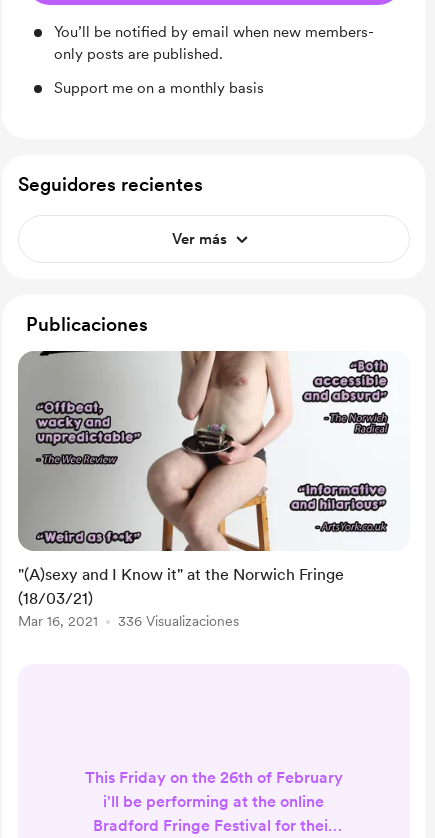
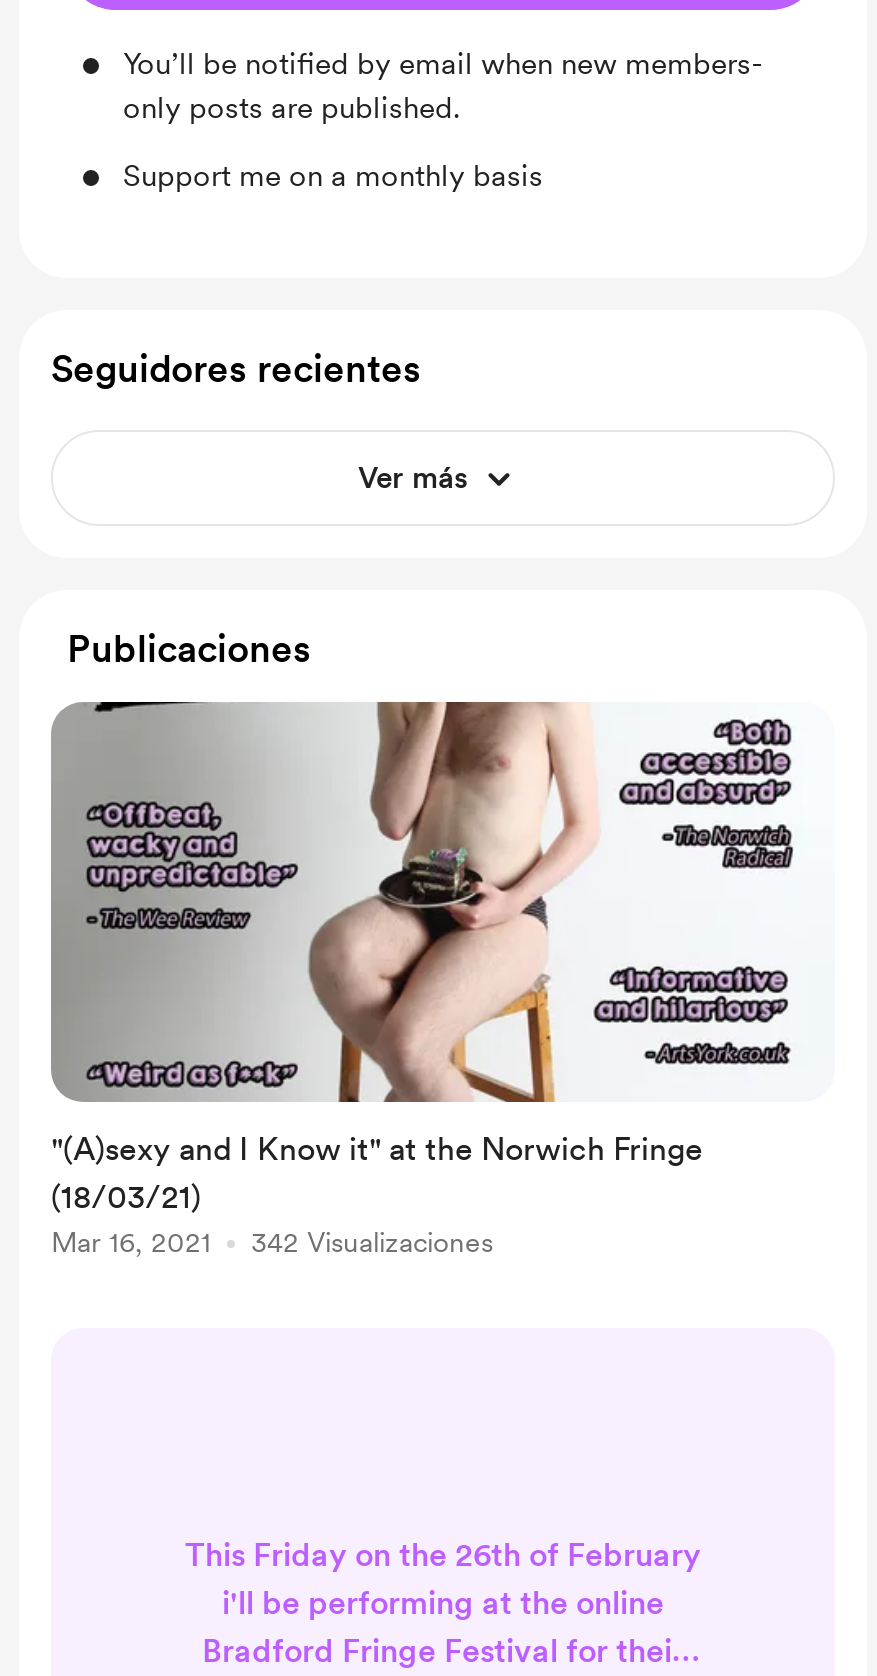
[118,613,239,629] 336 Visualizaciones -> [251,1226,493,1258] 342 Visualizaciones

